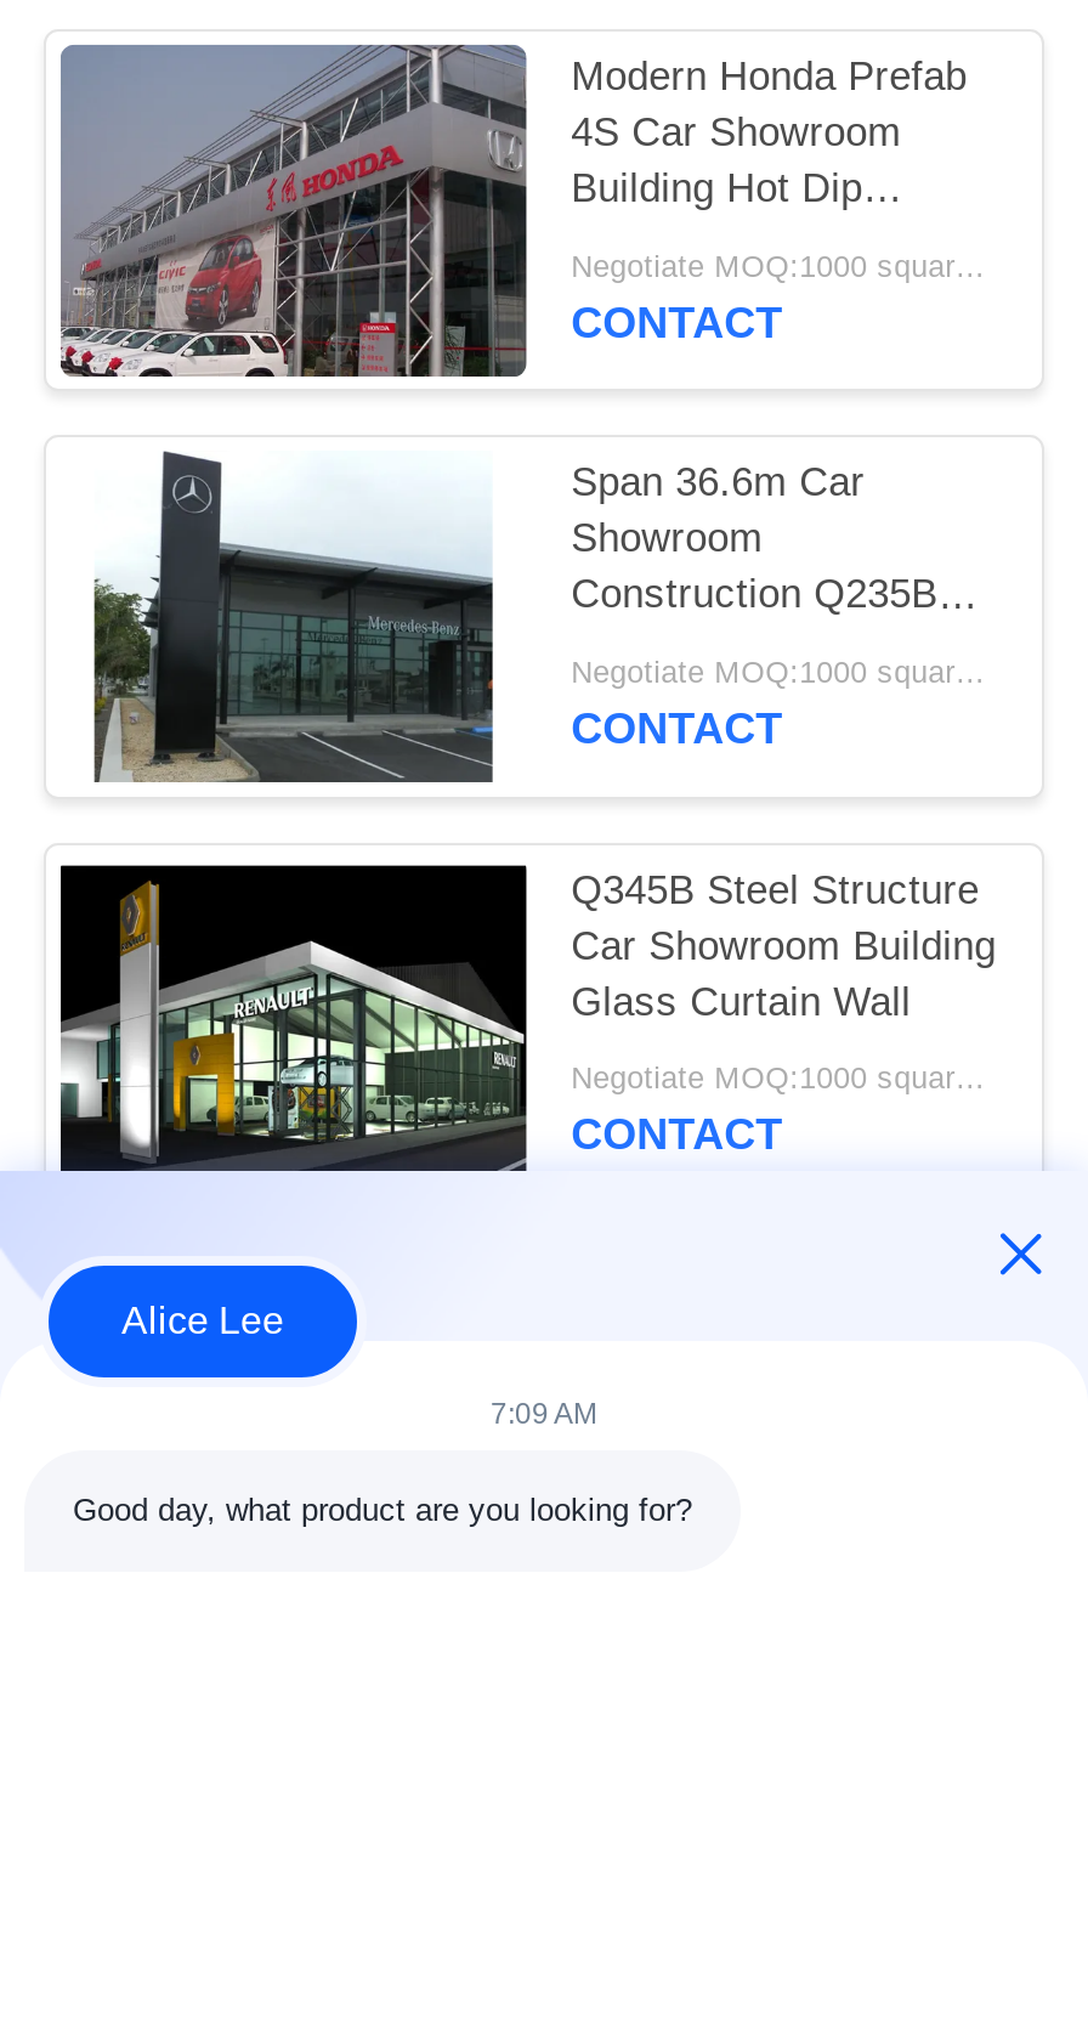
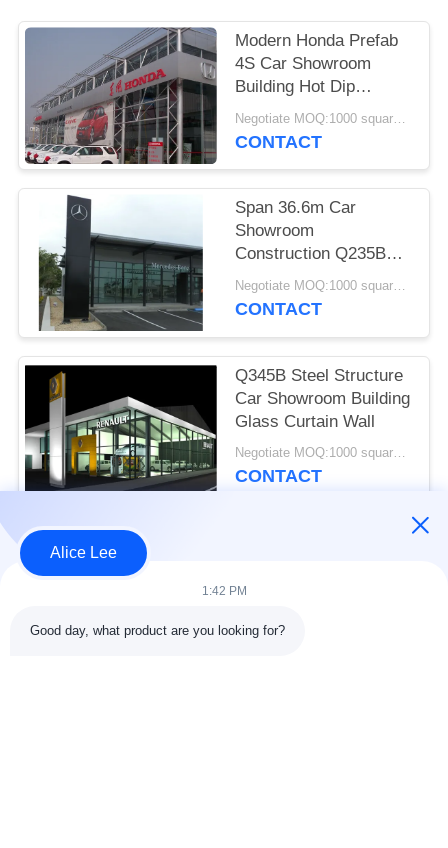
[491,1397,597,1431] 7:09 AM -> [201,584,246,598] 1:42 PM

